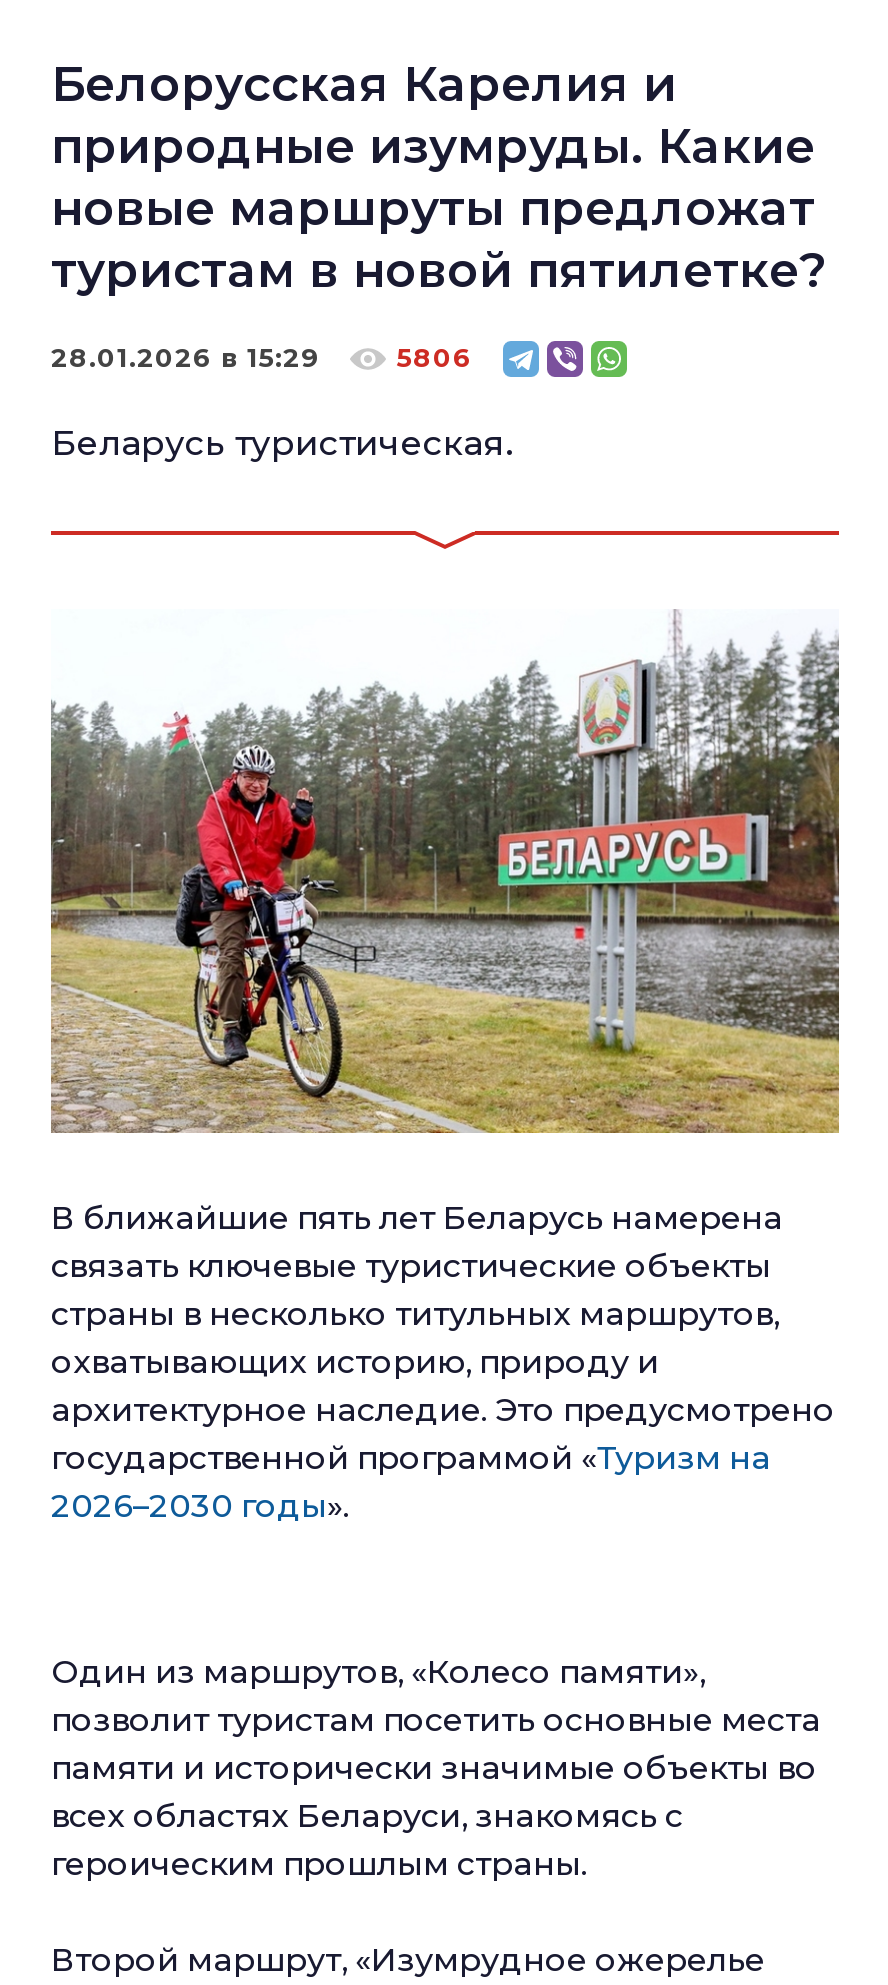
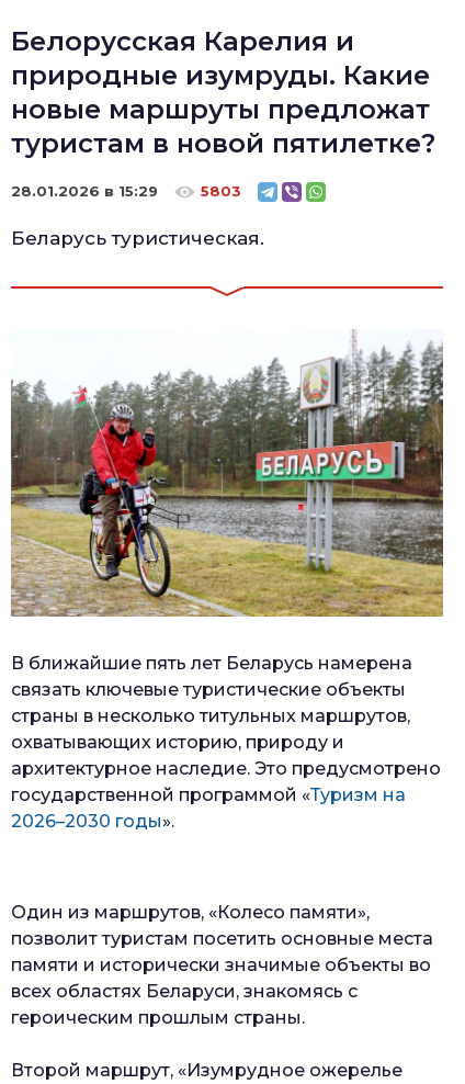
[397,341,473,373] 5806 -> [201,182,241,200] 5803

